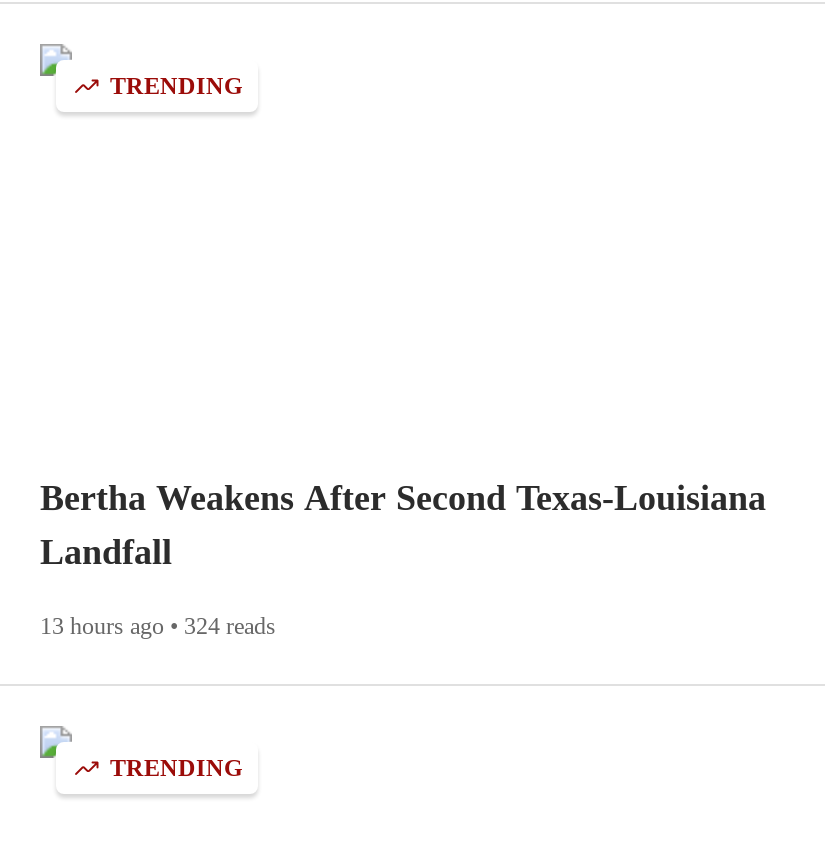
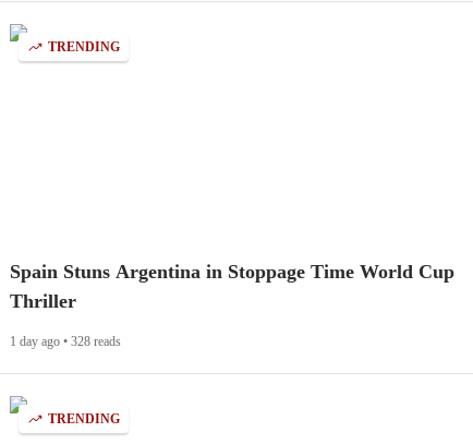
[40,478,766,572] Bertha Weakens After Second Texas-Louisiana | Landfall -> [10,261,454,312] Spain Stuns Argentina in Stoppage Time World Cup | Thriller
[40,612,276,640] 13 hours ago • 324 reads -> [10,334,121,349] 1 day ago • 328 reads

